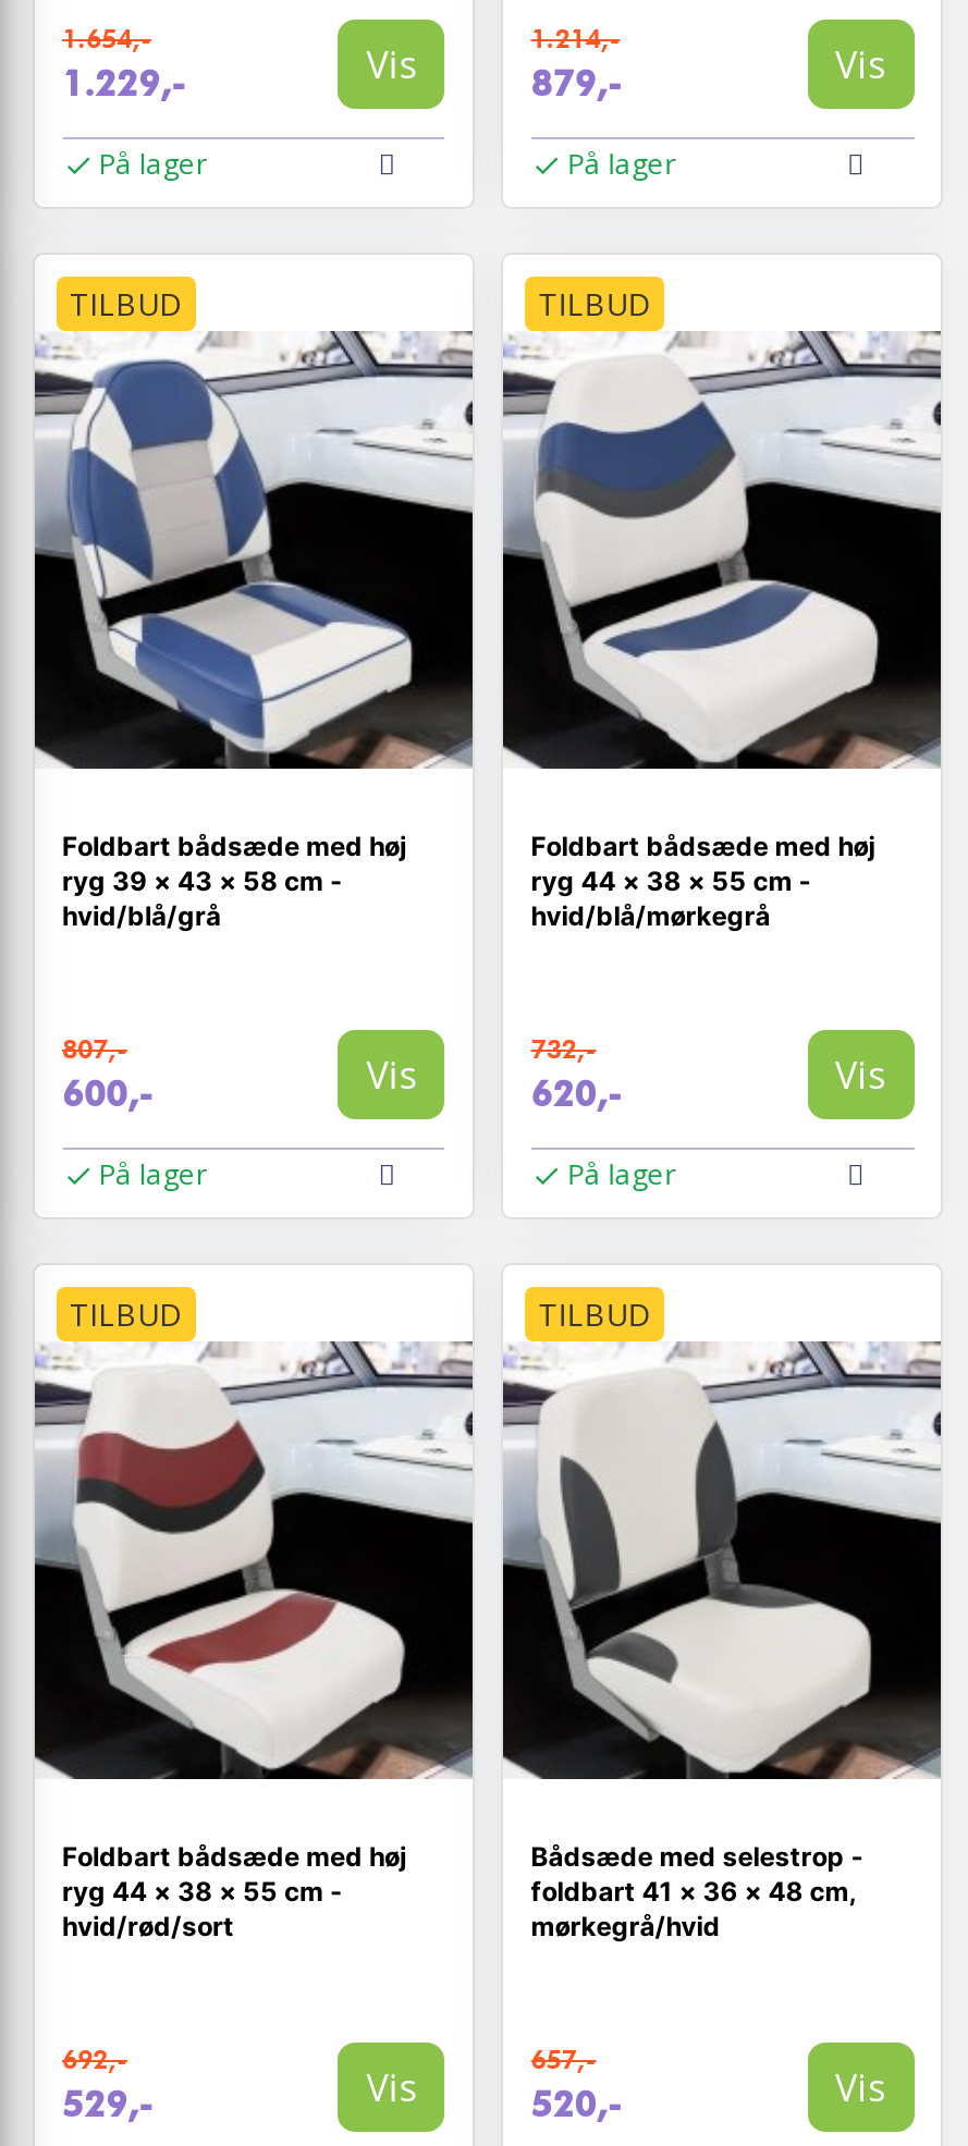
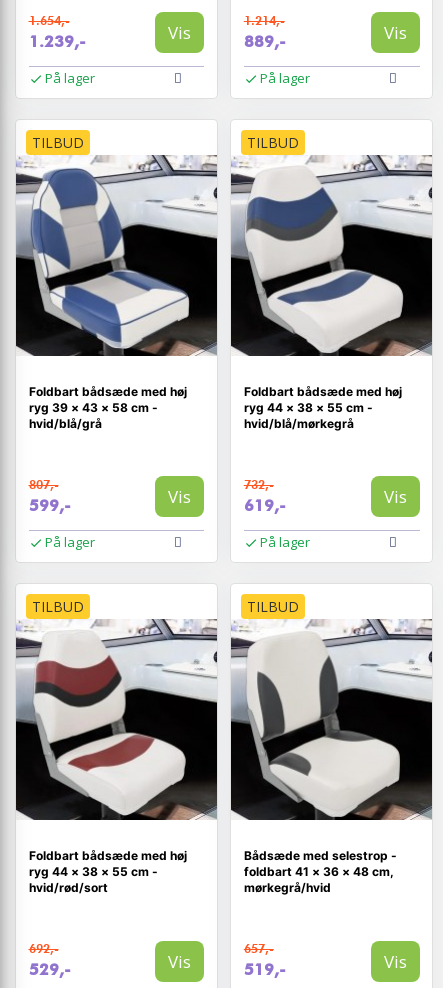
[62,62,186,104] 1.229,- -> [28,32,85,51] 1.239,-
[531,62,622,104] 879,- -> [244,32,286,51] 889,-
[62,1073,154,1115] 600,- -> [28,496,70,515] 599,-
[531,1073,622,1115] 620,- -> [244,496,286,515] 619,-
[531,2084,622,2126] 520,- -> [244,960,286,979] 519,-

